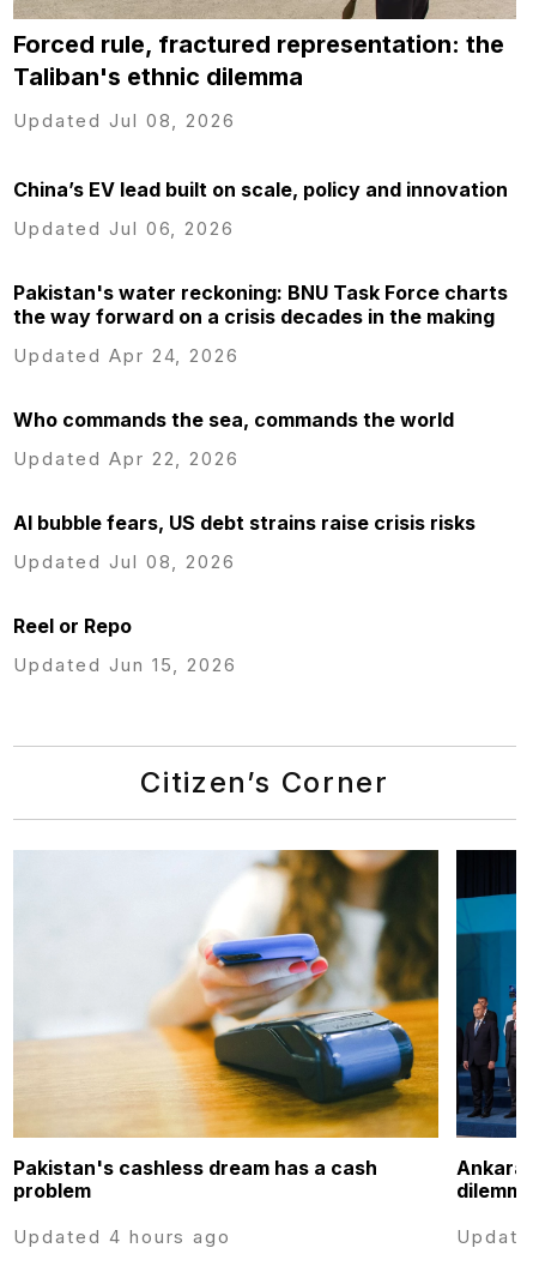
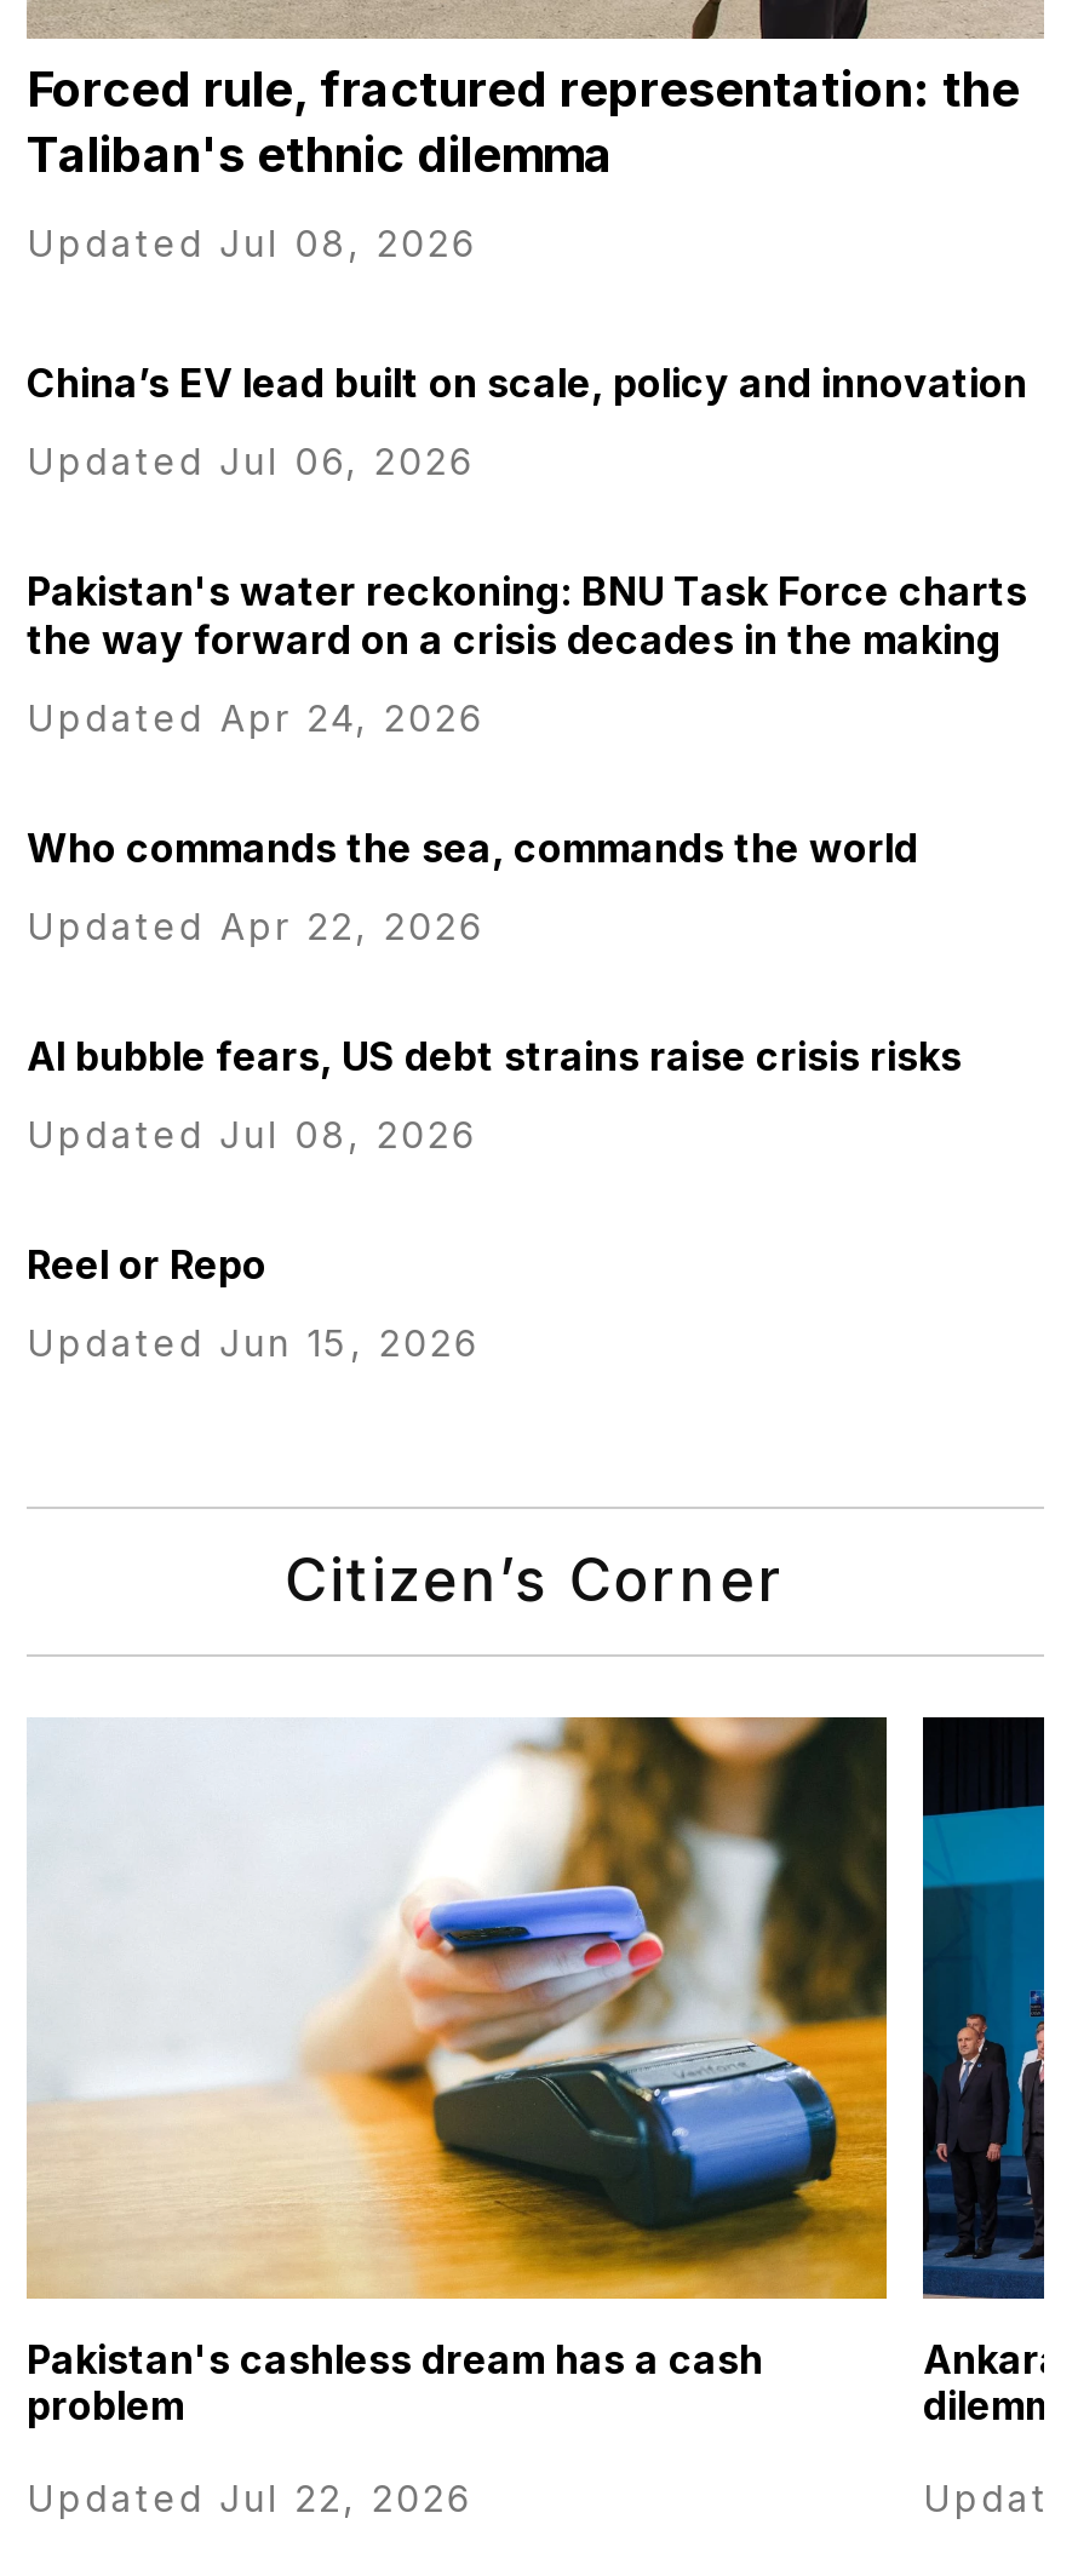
[13,1226,232,1248] Updated 4 hours ago -> [27,2476,473,2522] Updated Jul 22, 2026

